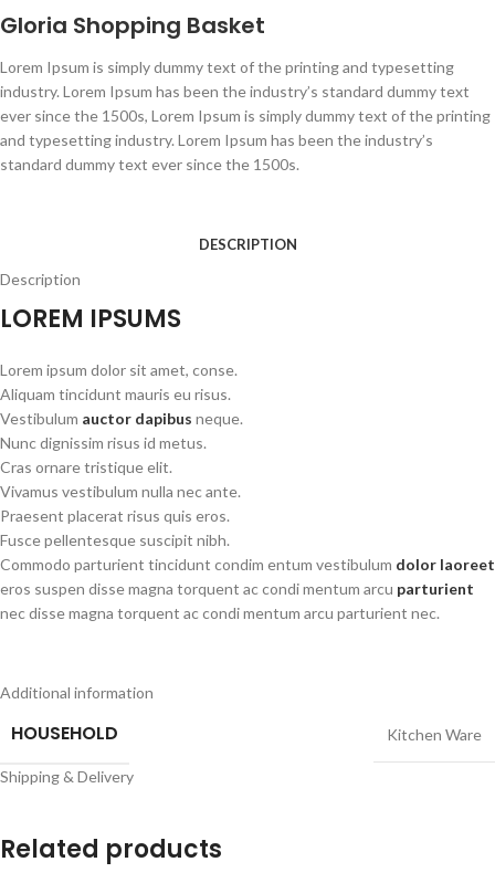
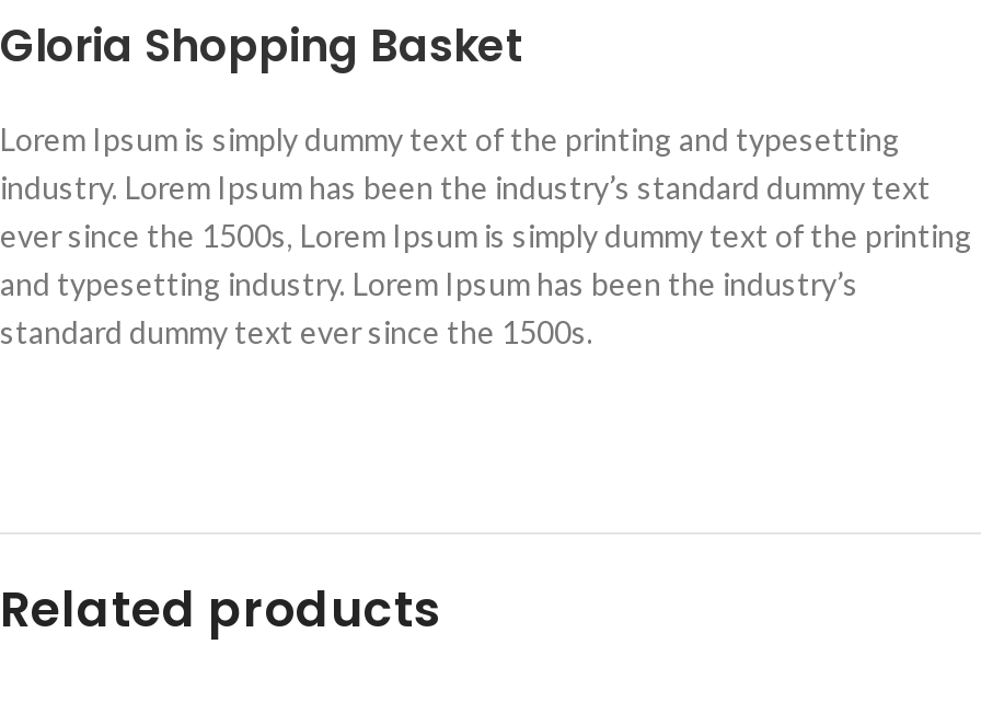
[0,236,495,623] DESCRIPTION | Description | LOREM IPSUMS | Lorem ipsum dolor sit amet, conse. | Aliquam tincidunt mauris eu risus. | Vestibulum auctor dapibus neque. | Nunc dignissim risus id metus. | Cras ornare tristique elit. | Vivamus vestibulum nulla nec ante. | Praesent placerat risus quis eros. | Fusce pellentesque suscipit nibh. | Commodo parturient tincidunt condim entum vestibulum dolor laoreet | eros suspen disse magna torquent ac condi mentum arcu parturient | nec disse magna torquent ac condi mentum arcu parturient nec. -> none
[0,684,482,786] Additional information | HOUSEHOLD | Kitchen Ware | Shipping & Delivery -> none

